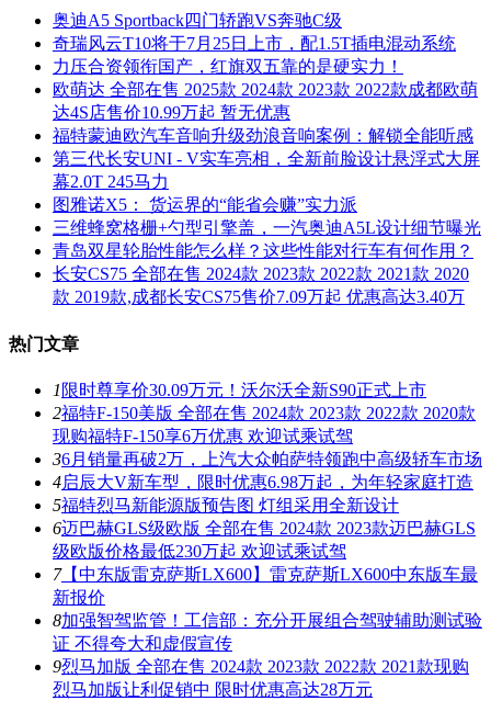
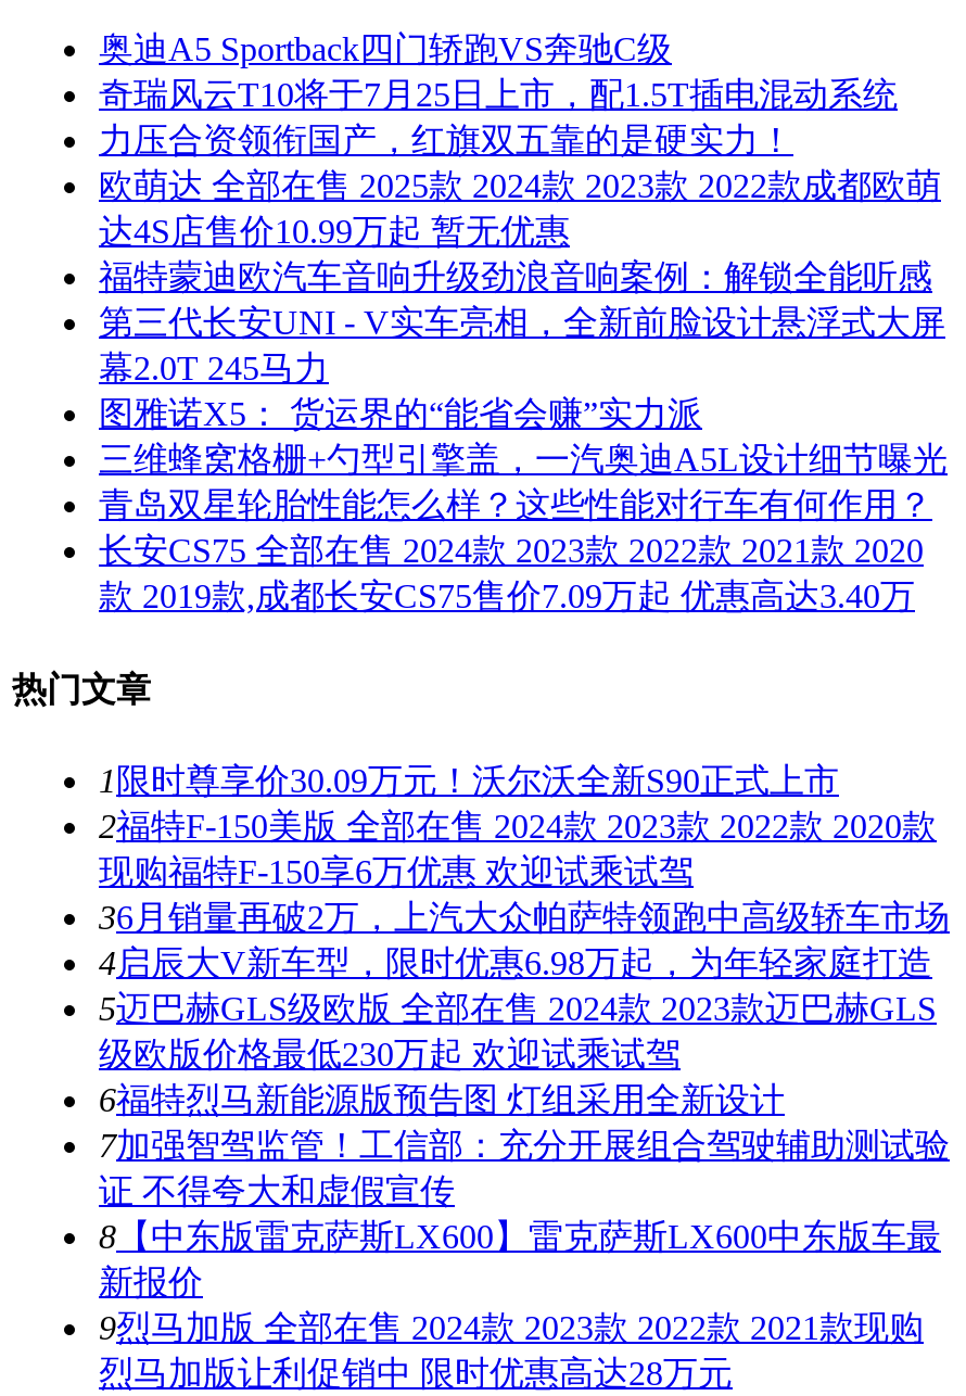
[53,496,476,538] 5福特烈马新能源版预告图 灯组采用全新设计 | 6迈巴赫GLS级欧版 全部在售 2024款 2023款迈巴赫GLS -> [99,990,937,1027] 5迈巴赫GLS级欧版 全部在售 2024款 2023款迈巴赫GLS
moved [53,542,346,561] -> [99,1036,681,1073]: 级欧版价格最低230万起 欢迎试乘试驾
[53,565,478,584] 7【中东版雷克萨斯LX600】雷克萨斯LX600中东版车最 -> [99,1081,950,1255] 6福特烈马新能源版预告图 灯组采用全新设计 | 7加强智驾监管！工信部：充分开展组合驾驶辅助测试验 | 8【中东版雷克萨斯LX600】雷克萨斯LX600中东版车最
moved [53,588,105,607] -> [99,1264,203,1300]: 新报价
[53,611,482,630] 8加强智驾监管！工信部：充分开展组合驾驶辅助测试验 -> none
moved [53,634,232,653] -> [99,1172,455,1209]: 证 不得夸大和虚假宣传

